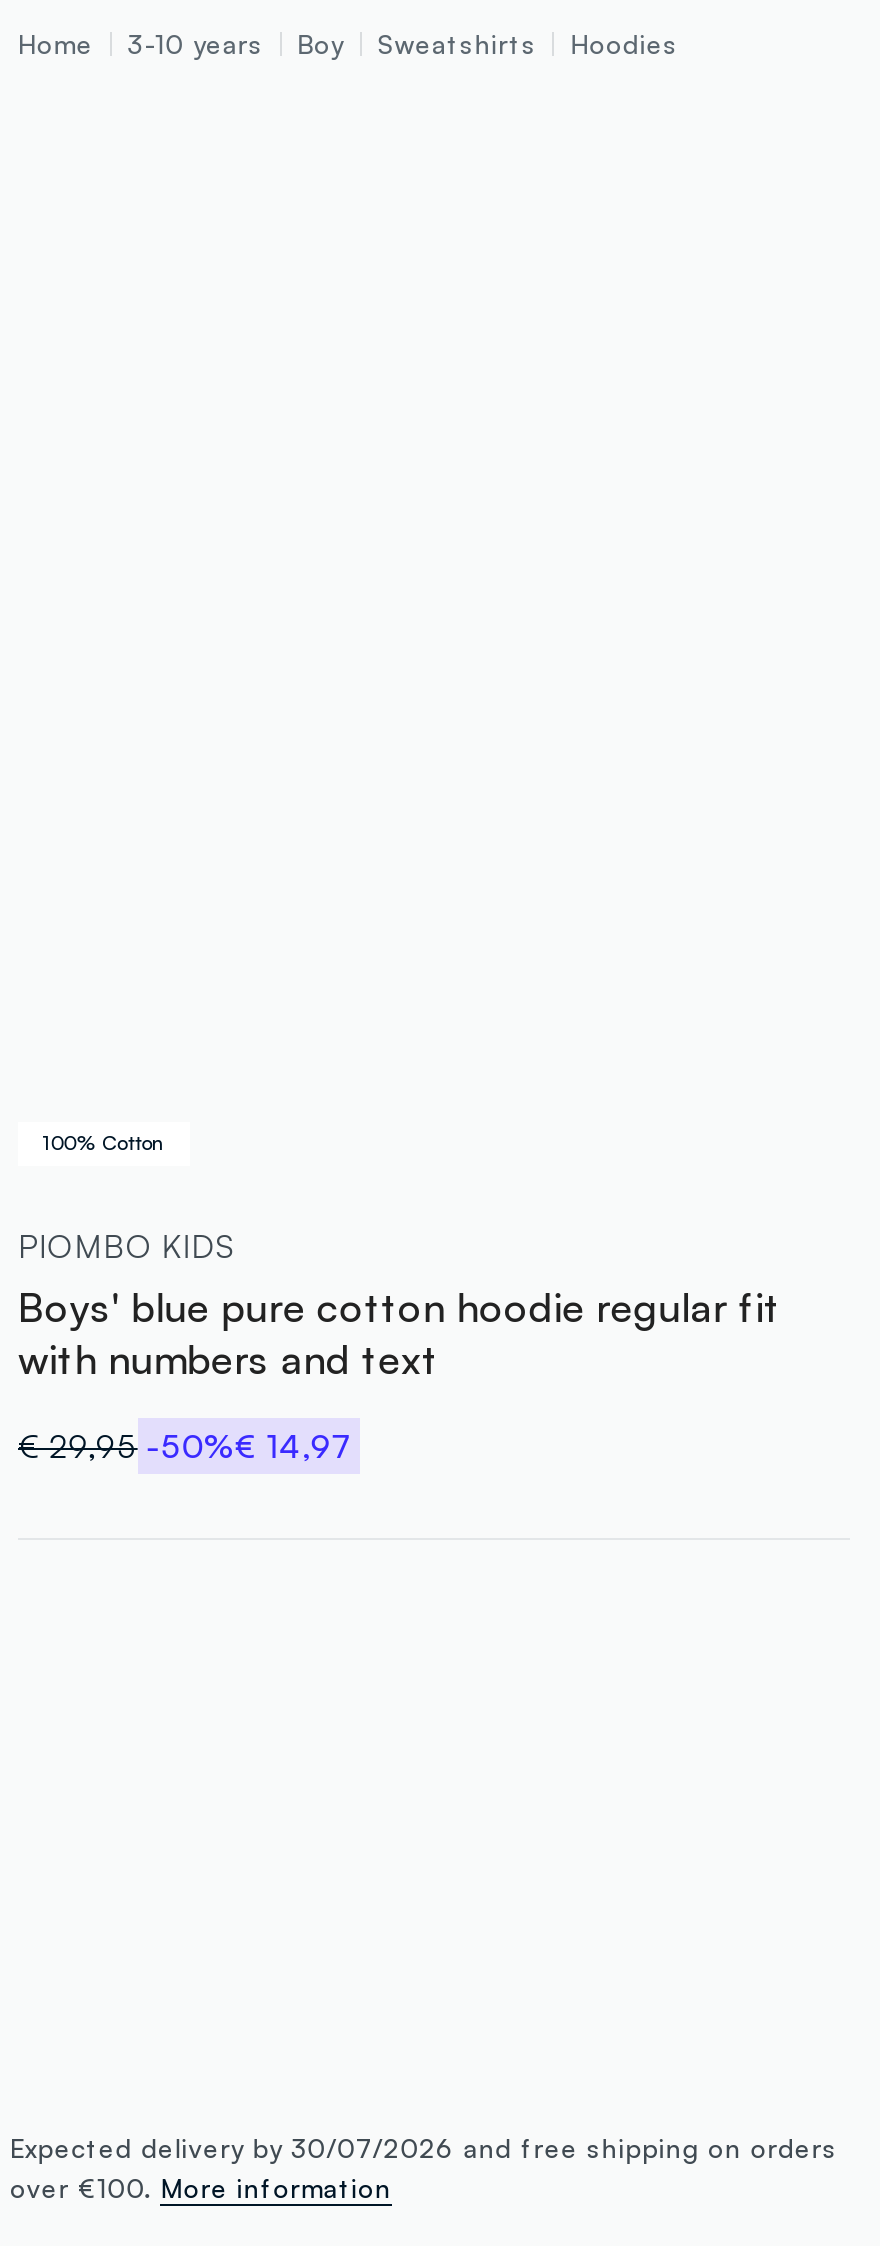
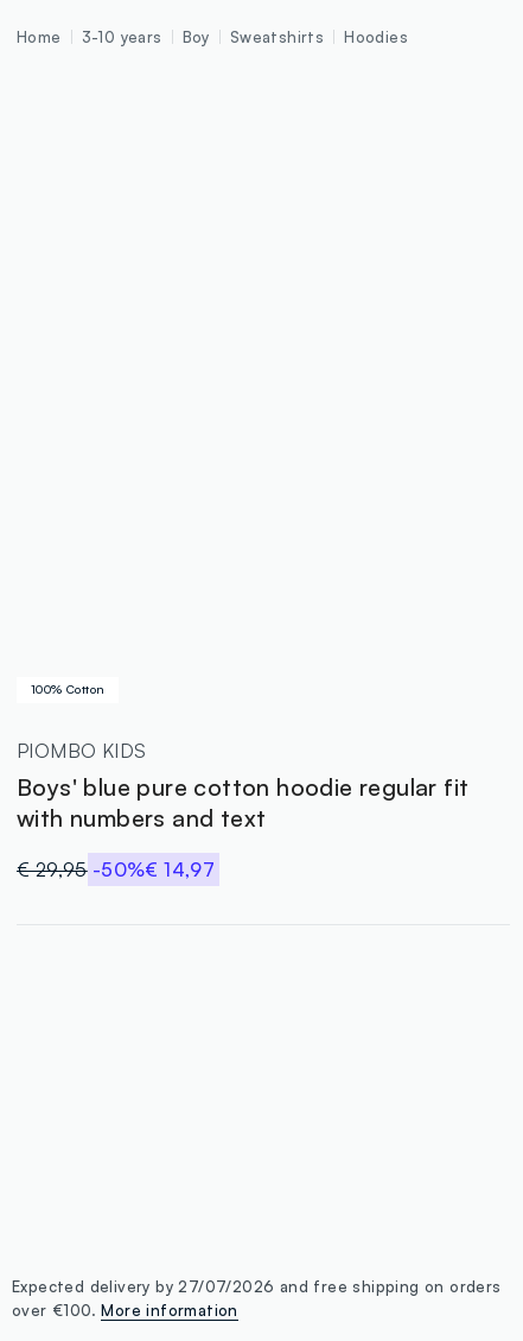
[10,2132,837,2164] Expected delivery by 30/07/2026 and free shipping on orders -> [12,1277,501,1296] Expected delivery by 27/07/2026 and free shipping on orders

